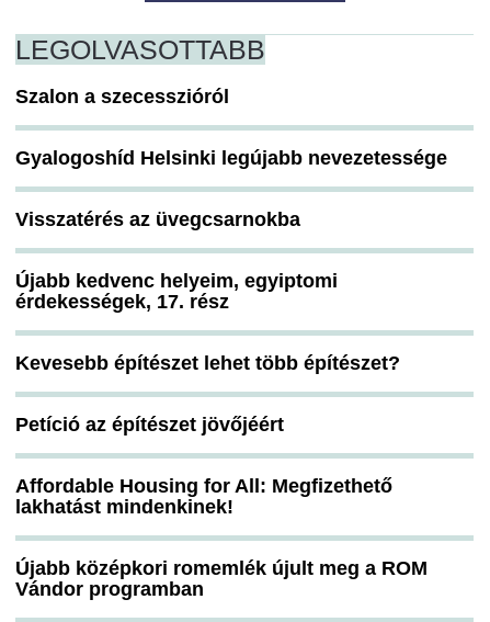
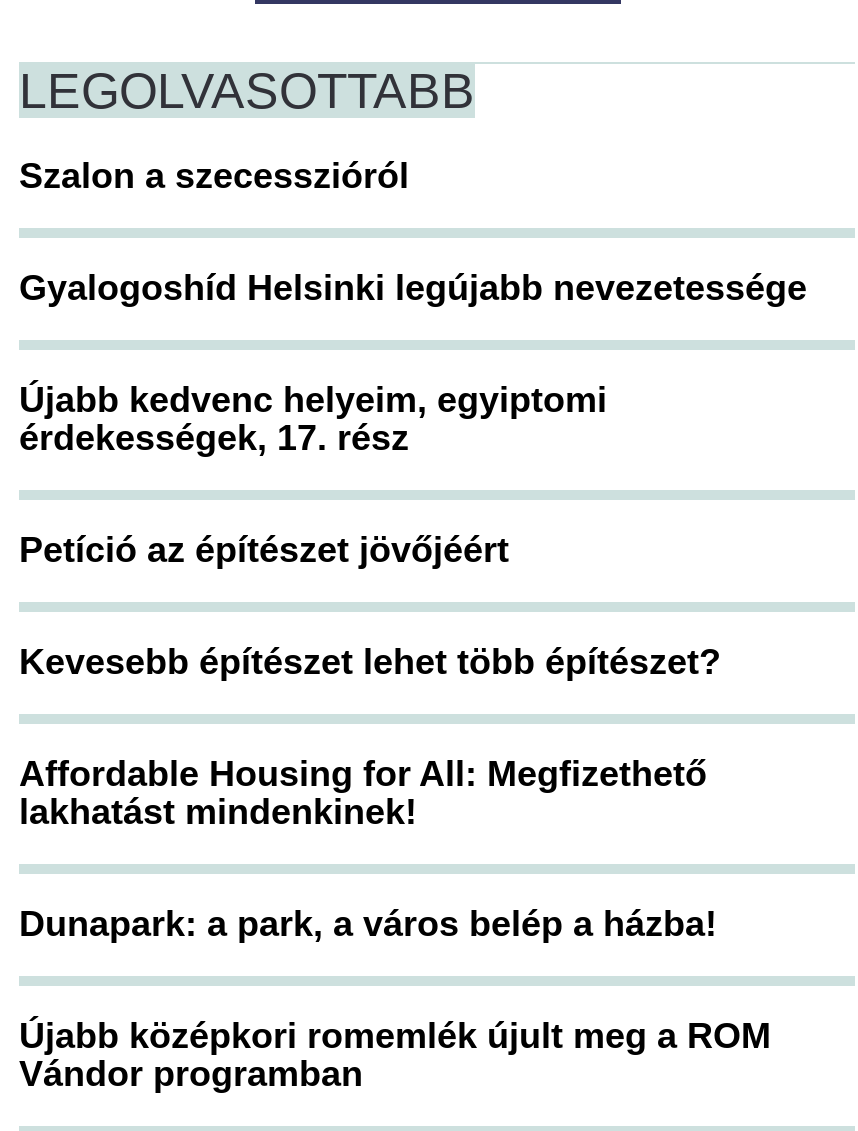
[15,209,300,231] Visszatérés az üvegcsarnokba -> none
moved [15,270,338,313] -> [19,381,607,459]: Újabb kedvenc helyeim, egyiptomi | érdekességek, 17. rész
moved [15,414,284,436] -> [19,531,509,571]: Petíció az építészet jövőjéért
moved [15,475,392,518] -> [19,755,707,833]: Affordable Housing for All: Megfizethető | lakhatást mindenkinek!
none -> [19,905,717,945] Dunapark: a park, a város belép a házba!

